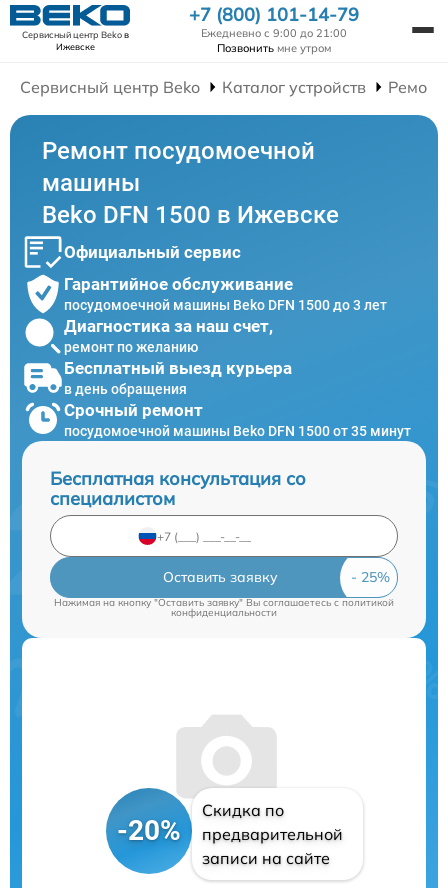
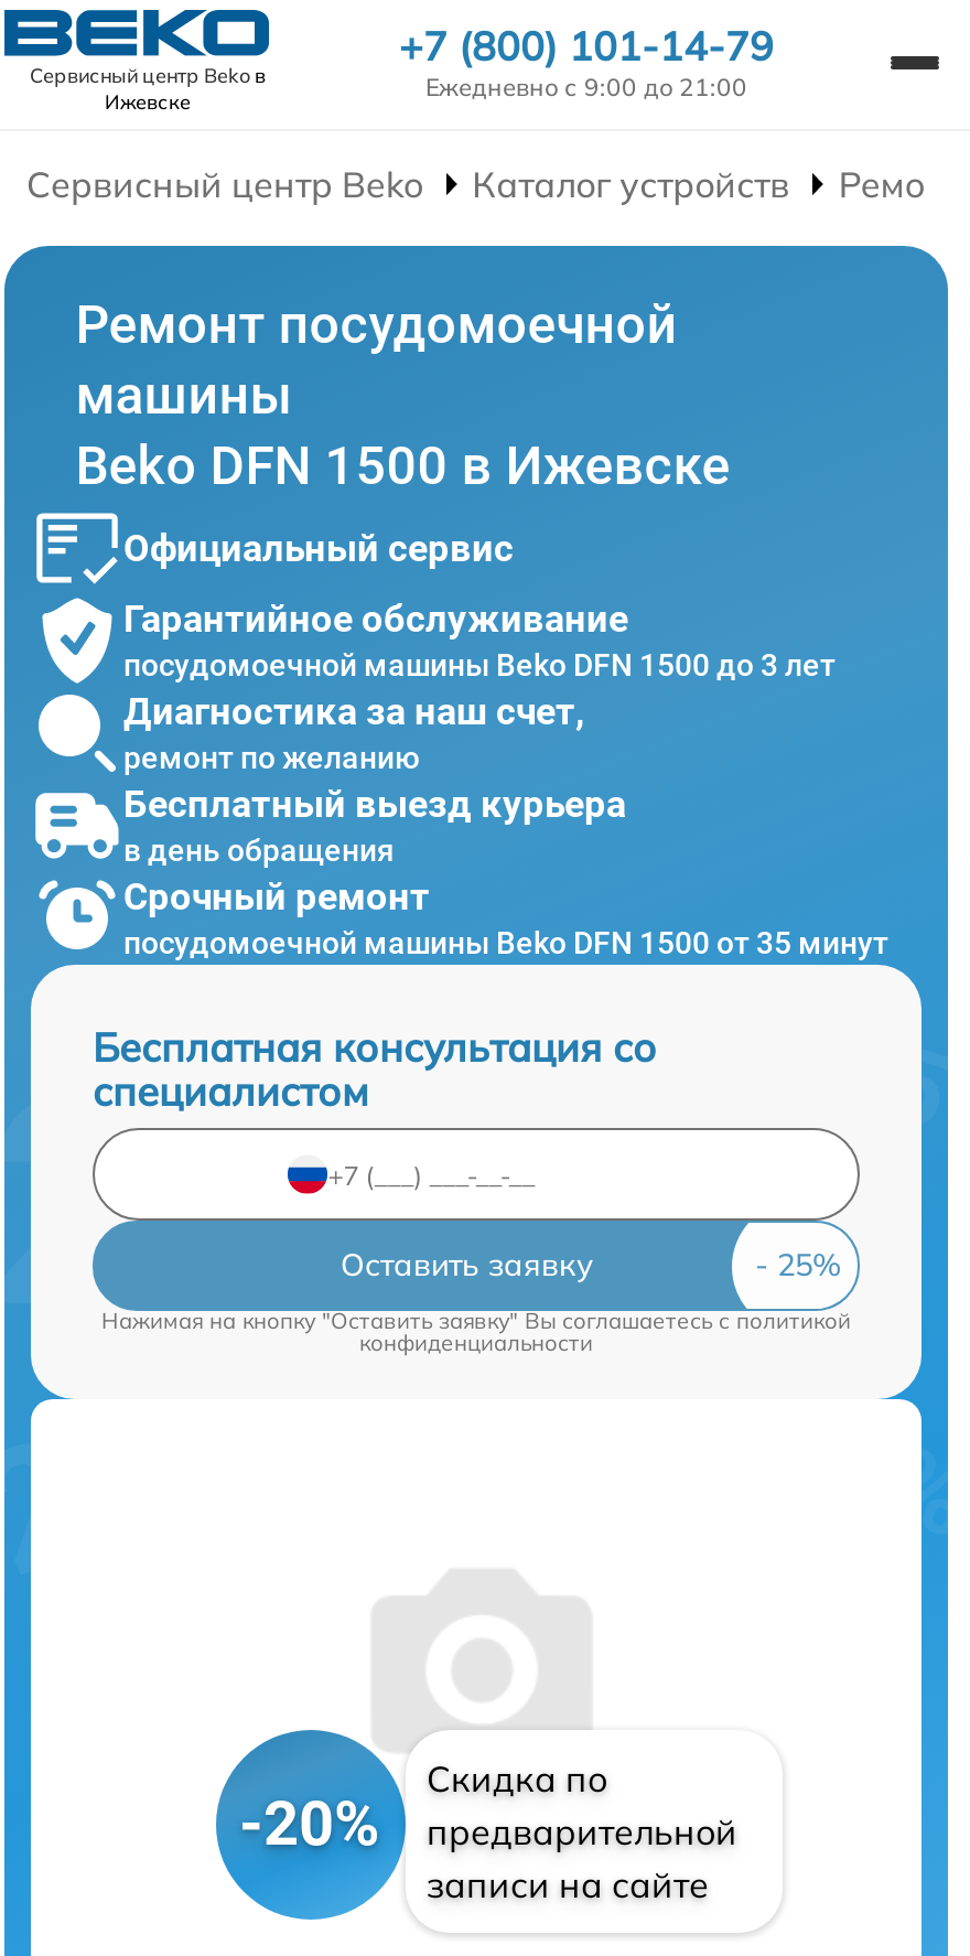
[217,41,331,55] Позвонить мне утром -> none

